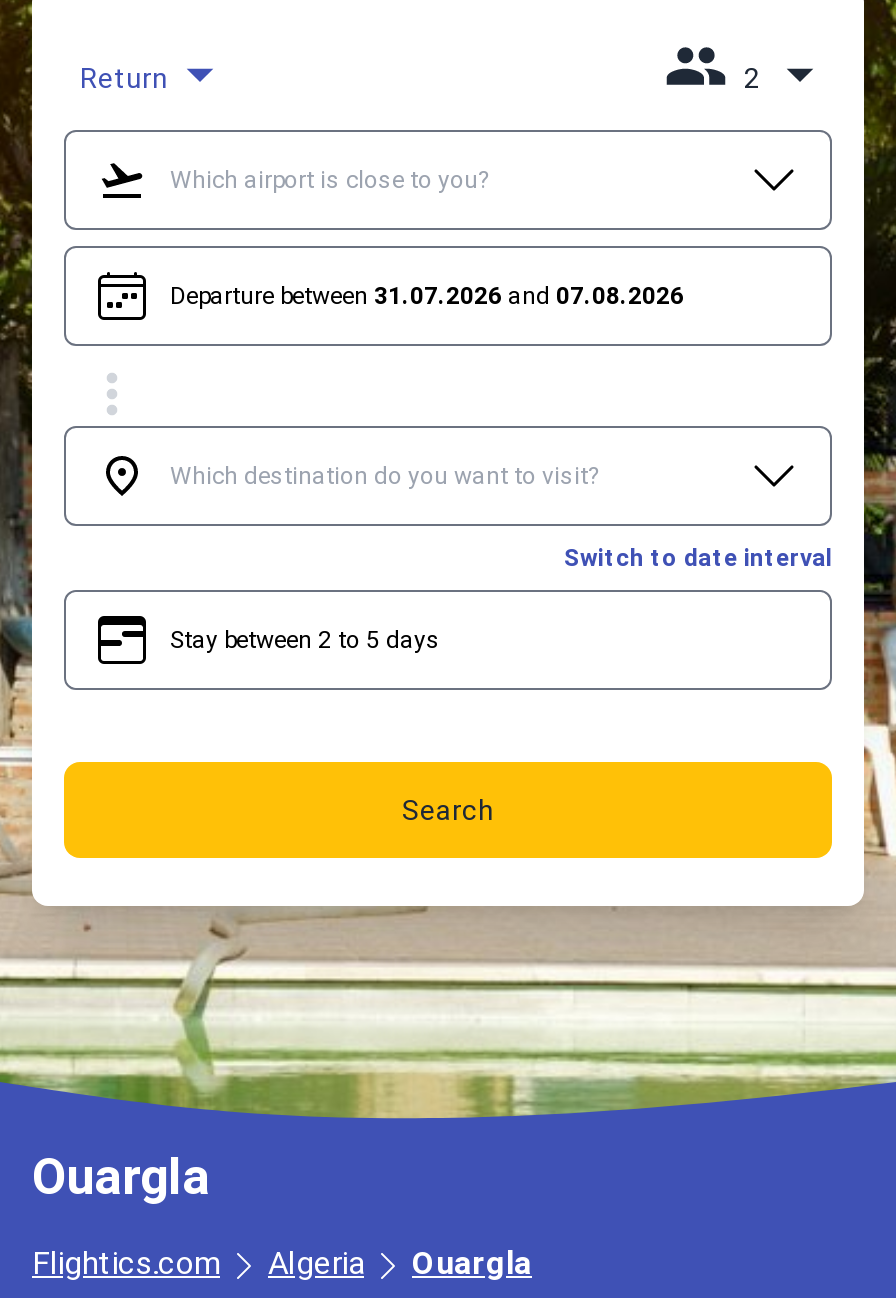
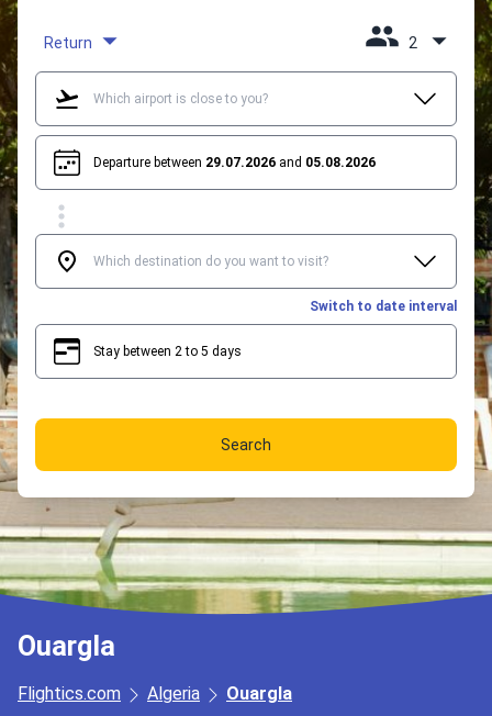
[170,282,684,310] Departure between 31.07.2026 and 07.08.2026 -> [93,155,376,170] Departure between 29.07.2026 and 05.08.2026

